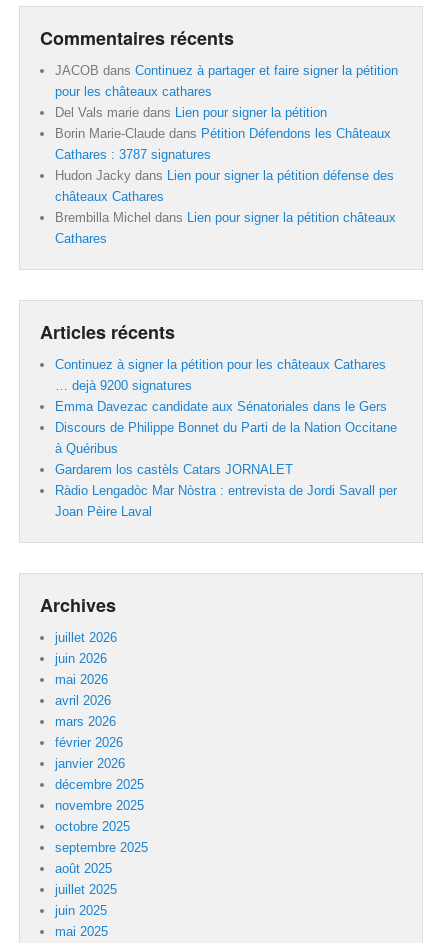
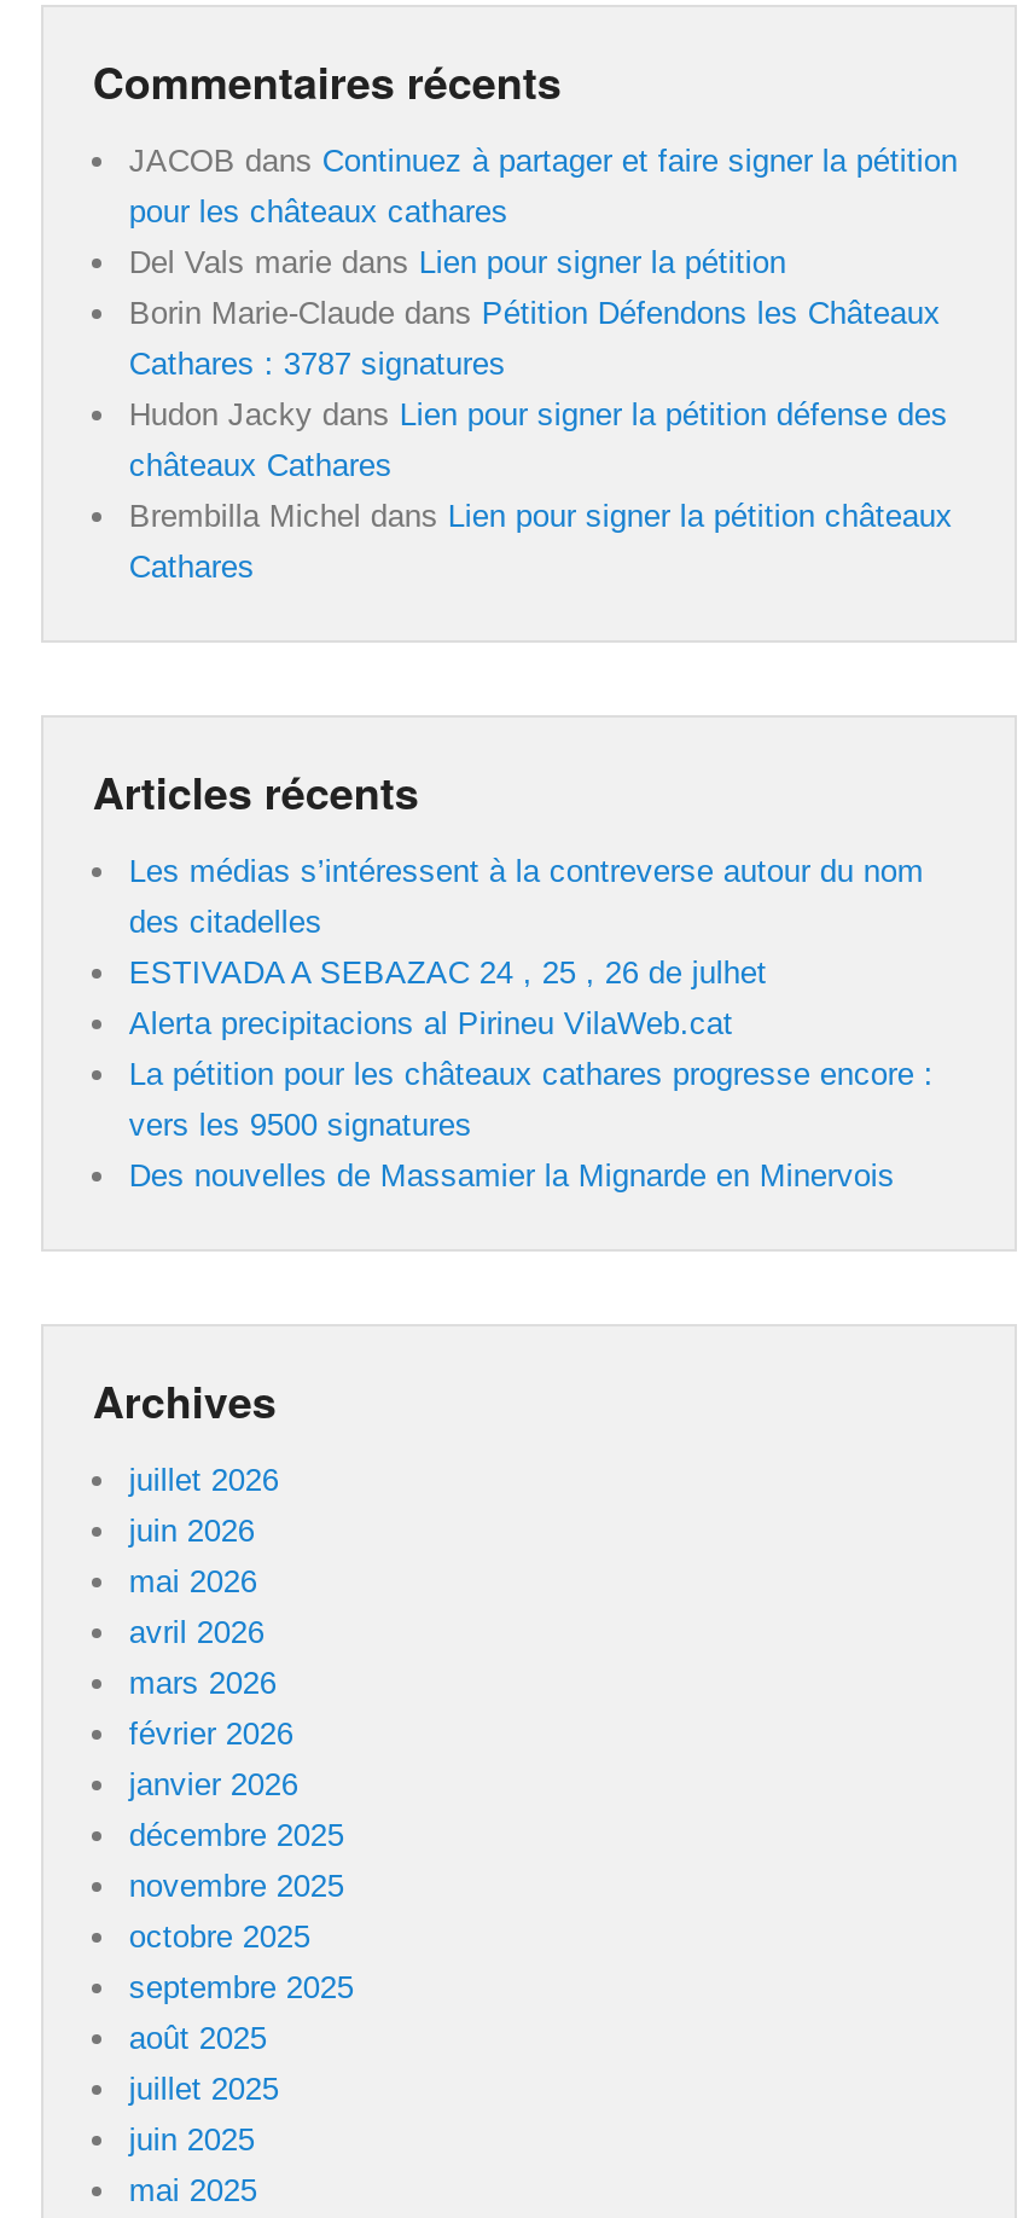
[55,357,397,519] Continuez à signer la pétition pour les châteaux Cathares | … dejà 9200 signatures | Emma Davezac candidate aux Sénatoriales dans le Gers | Discours de Philippe Bonnet du Parti de la Nation Occitane | à Quéribus | Gardarem los castèls Catars JORNALET | Ràdio Lengadòc Mar Nòstra : entrevista de Jordi Savall per | Joan Pèire Laval -> [129,854,933,1195] Les médias s’intéressent à la contreverse autour du nom | des citadelles | ESTIVADA A SEBAZAC 24 , 25 , 26 de julhet | Alerta precipitacions al Pirineu VilaWeb.cat | La pétition pour les châteaux cathares progresse encore : | vers les 9500 signatures | Des nouvelles de Massamier la Mignarde en Minervois

